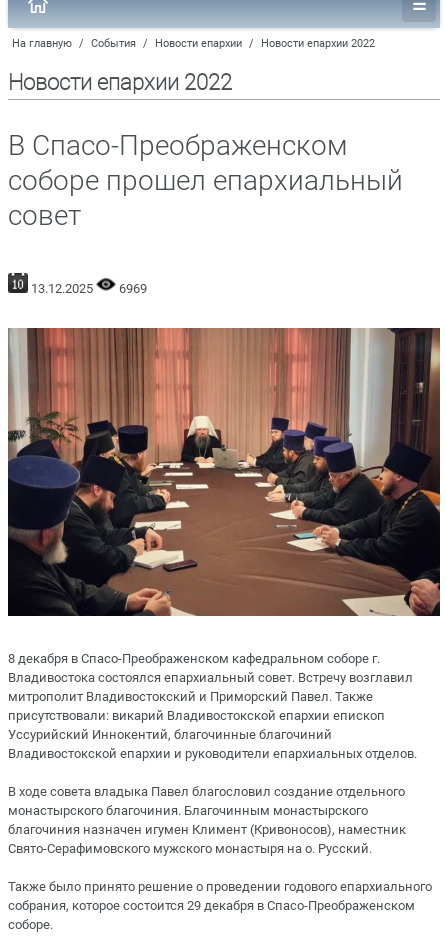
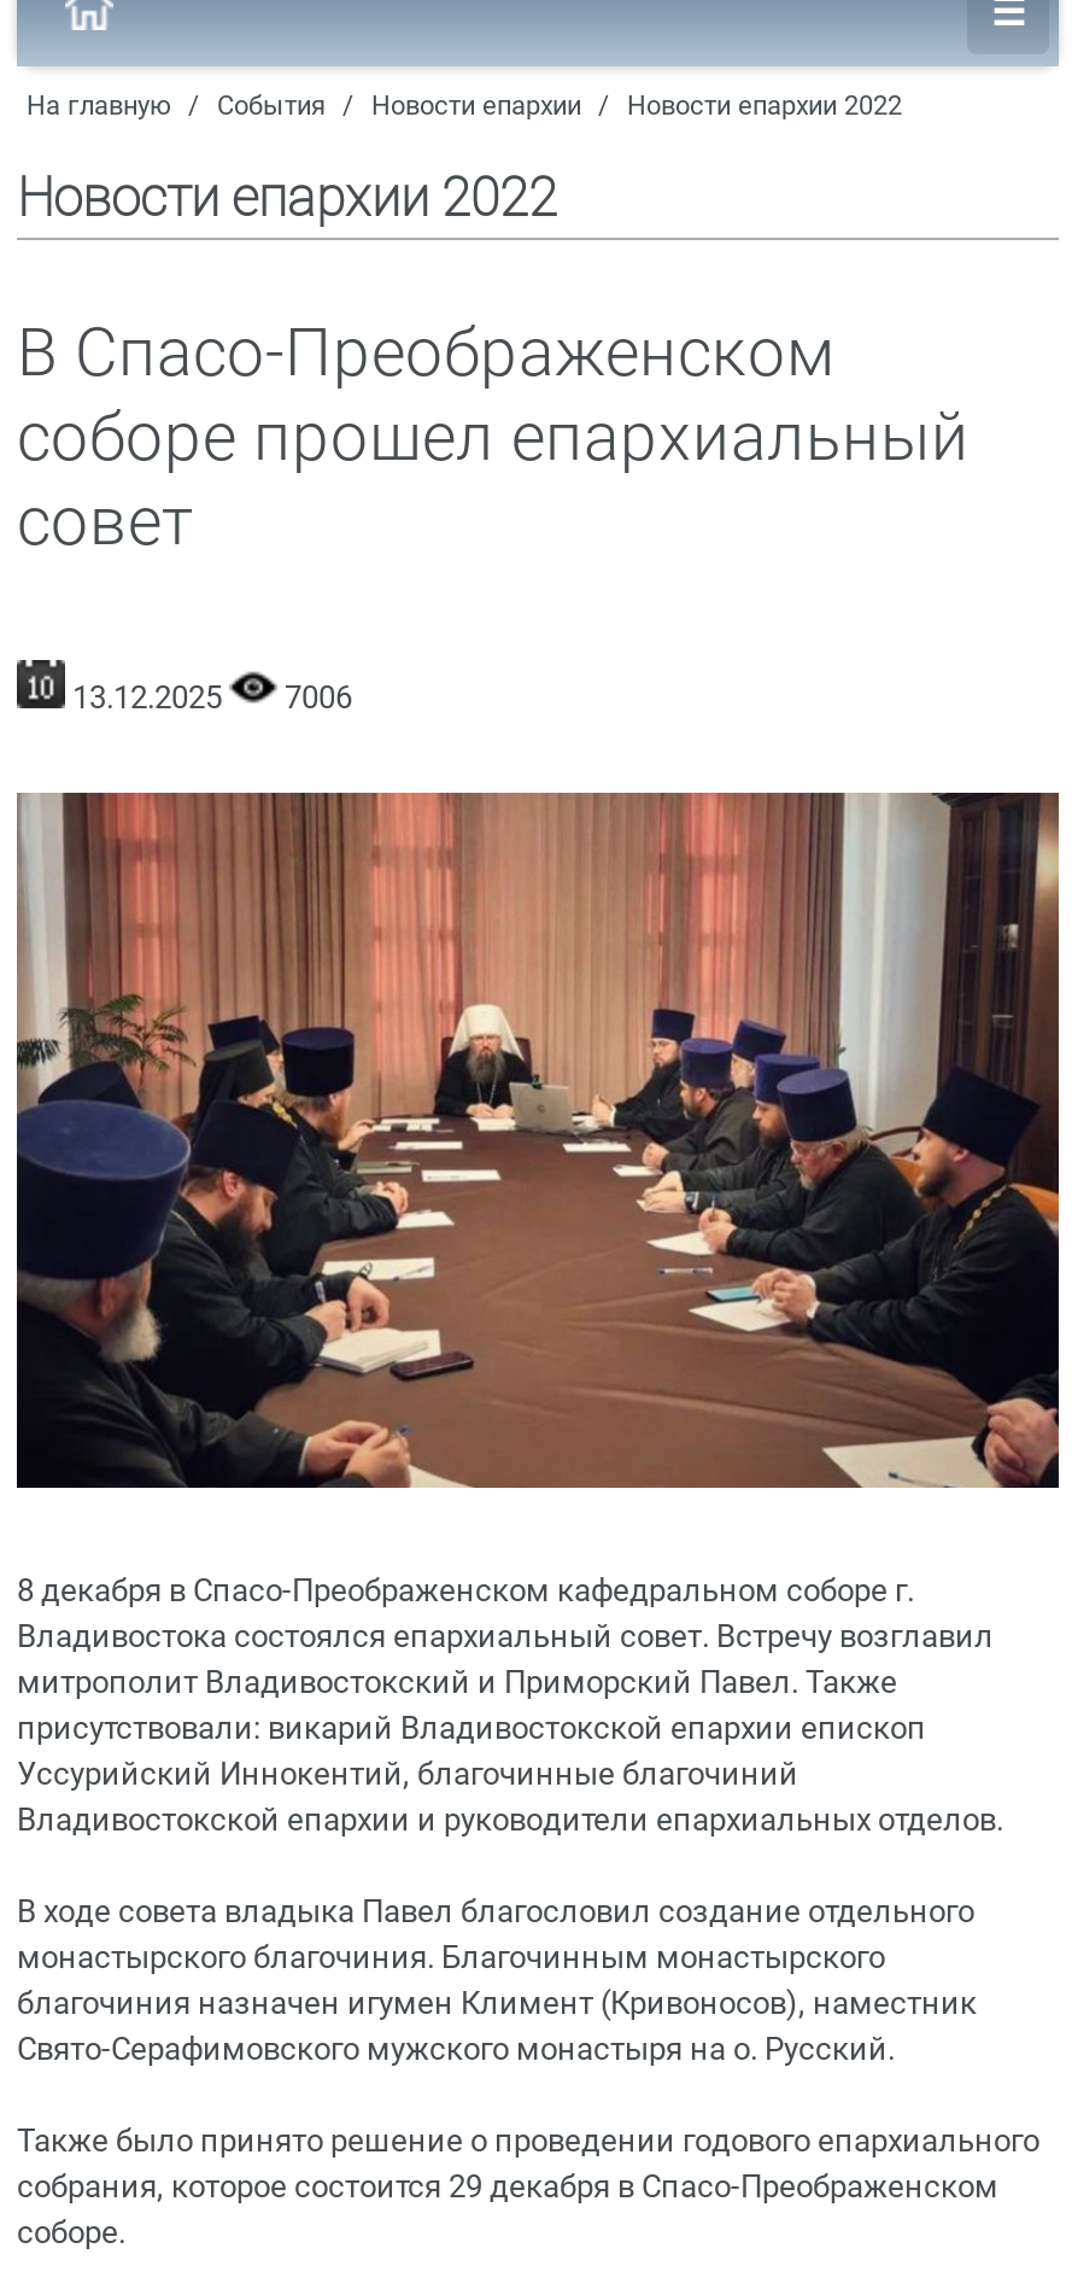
[28,281,147,296] 13.12.2025 6969 -> [65,678,352,715] 13.12.2025 7006

